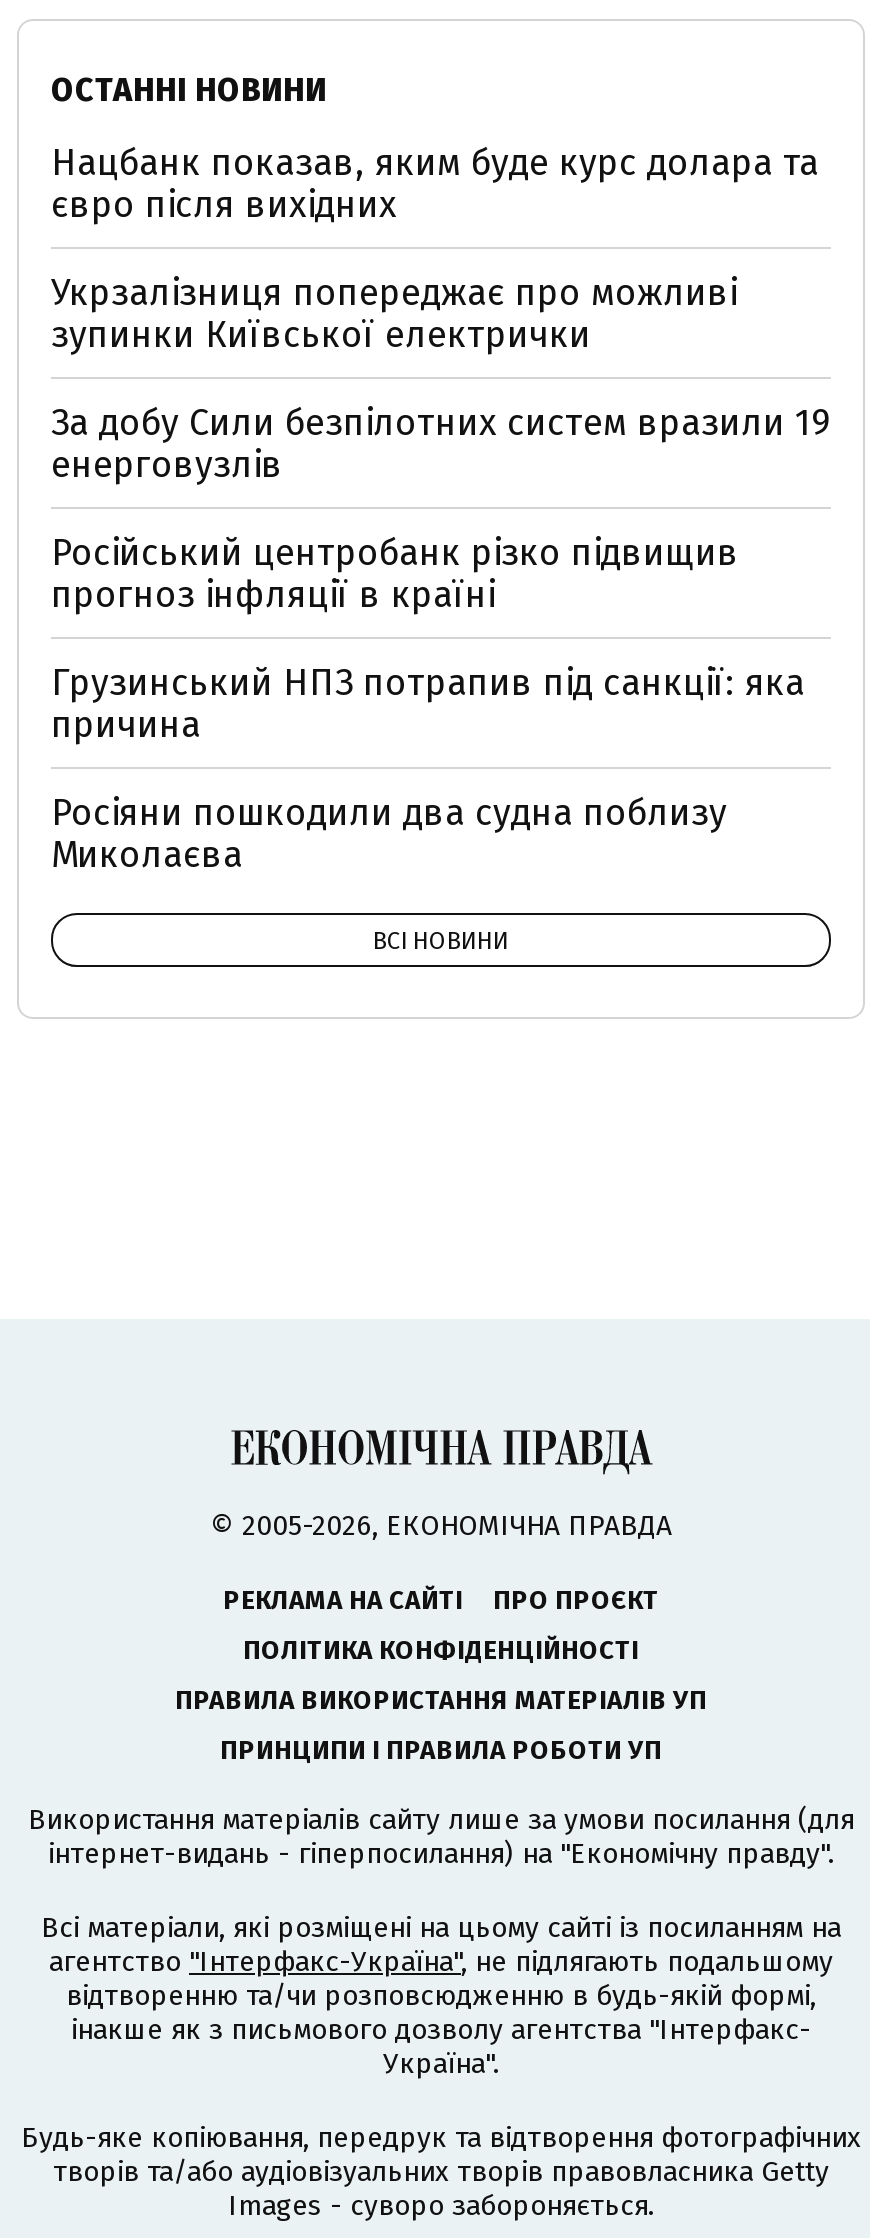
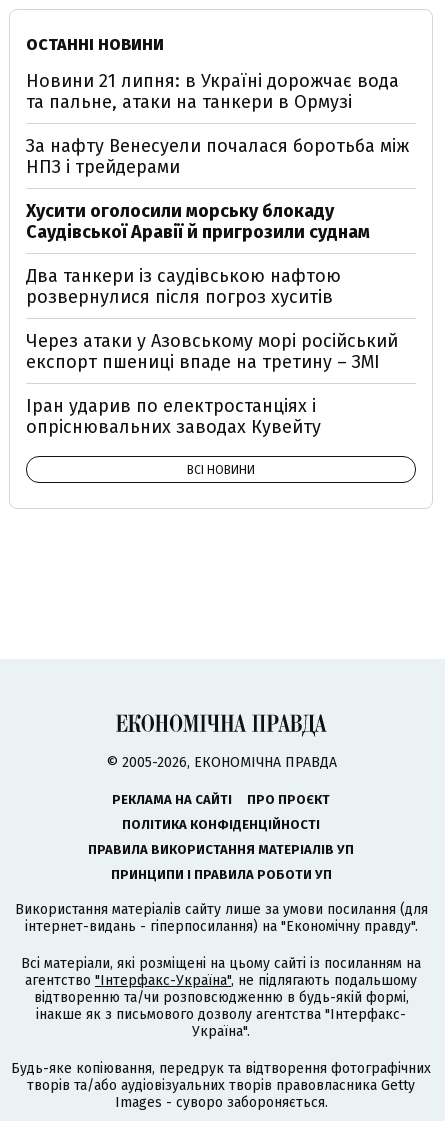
[51,141,819,227] Нацбанк показав, яким буде курс долара та | євро після вихідних -> [26,70,399,113] Новини 21 липня: в Україні дорожчає вода | та пальне, атаки на танкери в Ормузі
[51,271,737,357] Укрзалізниця попереджає про можливі | зупинки Київської електрички -> [26,135,409,178] За нафту Венесуели почалася боротьба між | НПЗ і трейдерами
[51,401,831,487] За добу Сили безпілотних систем вразили 19 | енерговузлів -> [26,200,370,243] Хусити оголосили морську блокаду | Саудівської Аравії й пригрозили суднам
[51,531,739,617] Російський центробанк різко підвищив | прогноз інфляції в країні -> [26,265,341,308] Два танкери із саудівською нафтою | розвернулися після погроз хуситів
[51,661,805,747] Грузинський НПЗ потрапив під санкції: яка | причина -> [26,330,398,373] Через атаки у Азовському морі російський | експорт пшениці впаде на третину – ЗМІ
[51,791,727,877] Росіяни пошкодили два судна поблизу | Миколаєва -> [26,395,321,438] Іран ударив по електростанціях і | опріснювальних заводах Кувейту

